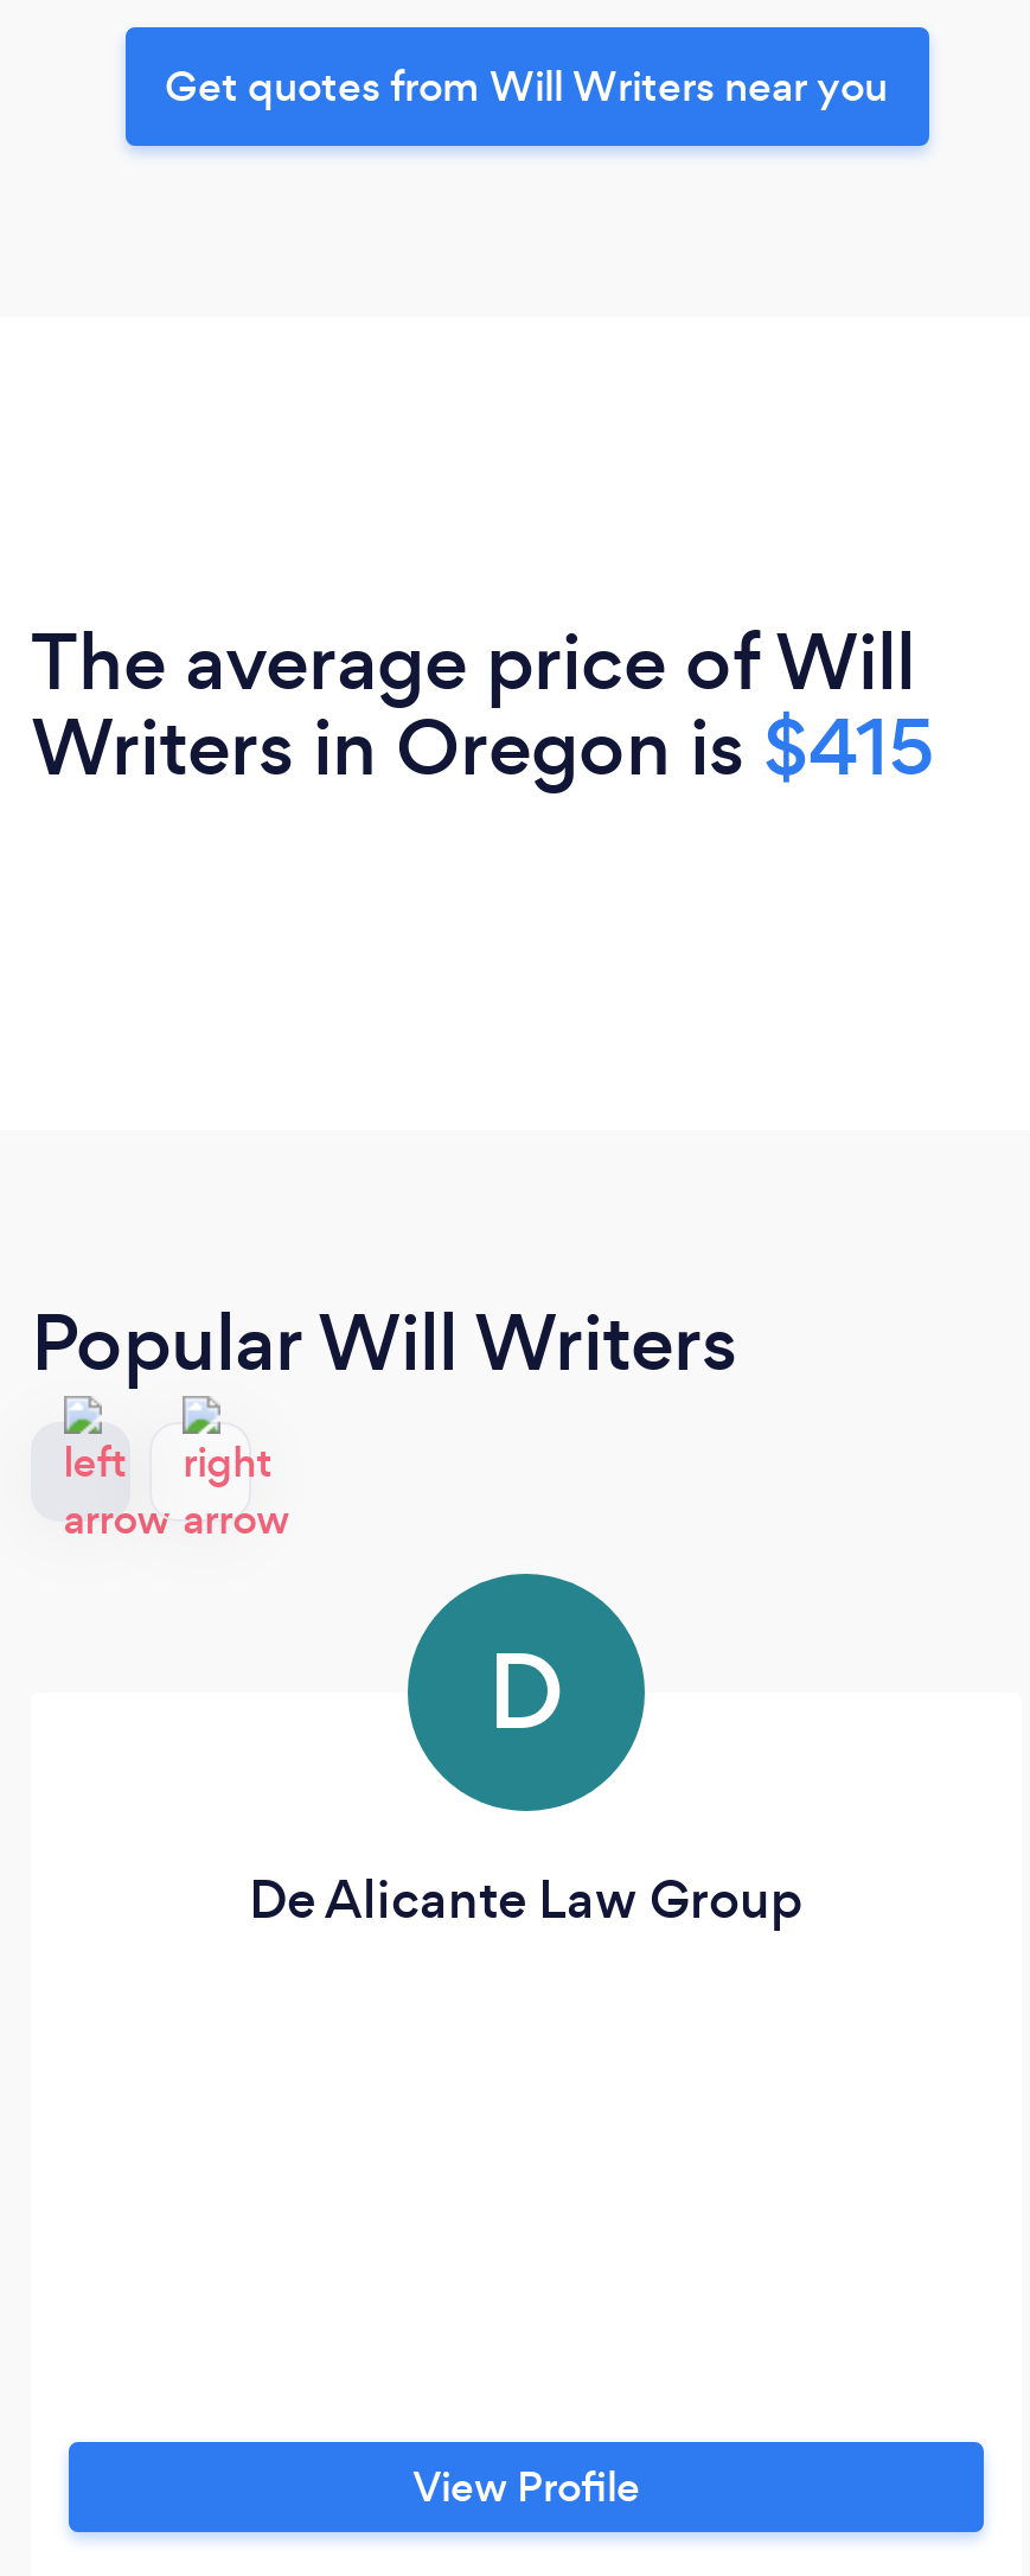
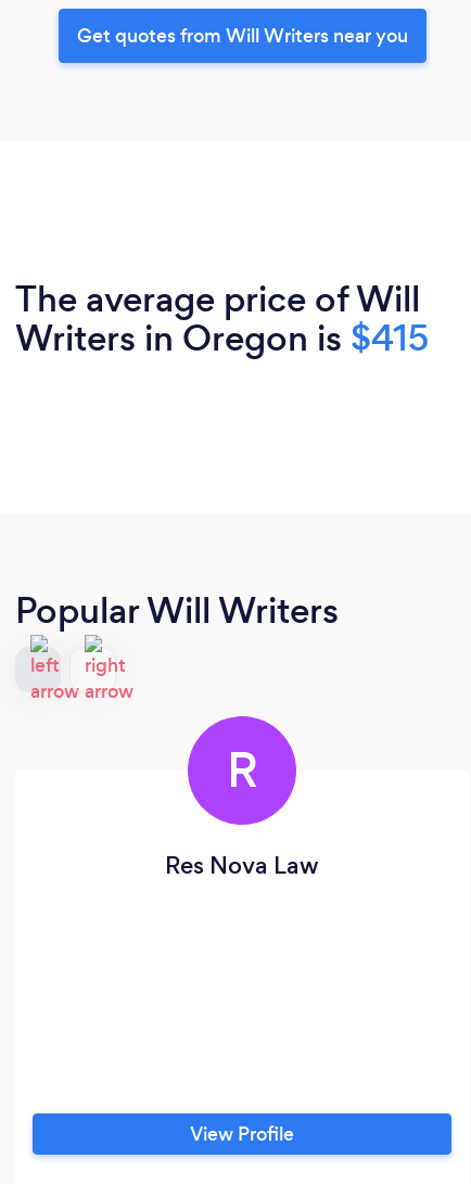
[487,1621,565,1763] D -> [226,738,258,803] R
[249,1863,804,1937] De Alicante Law Group -> [165,849,319,882] Res Nova Law

